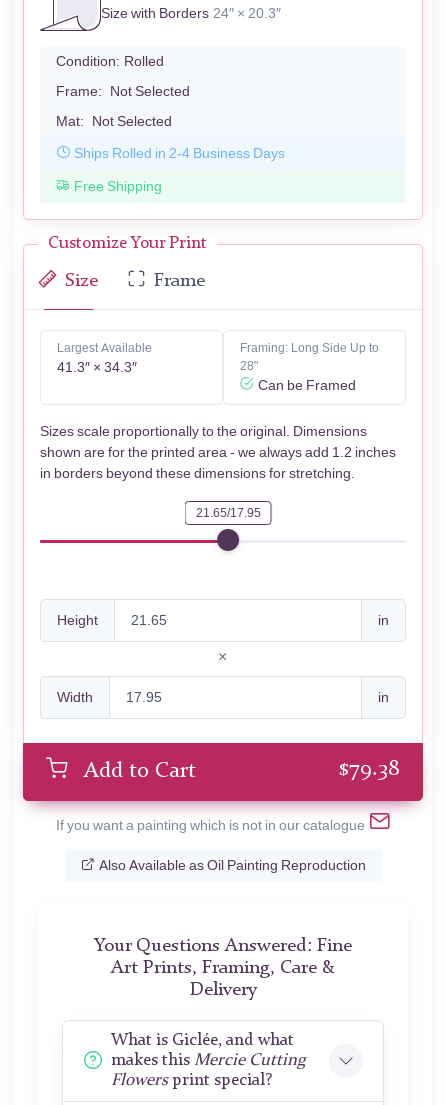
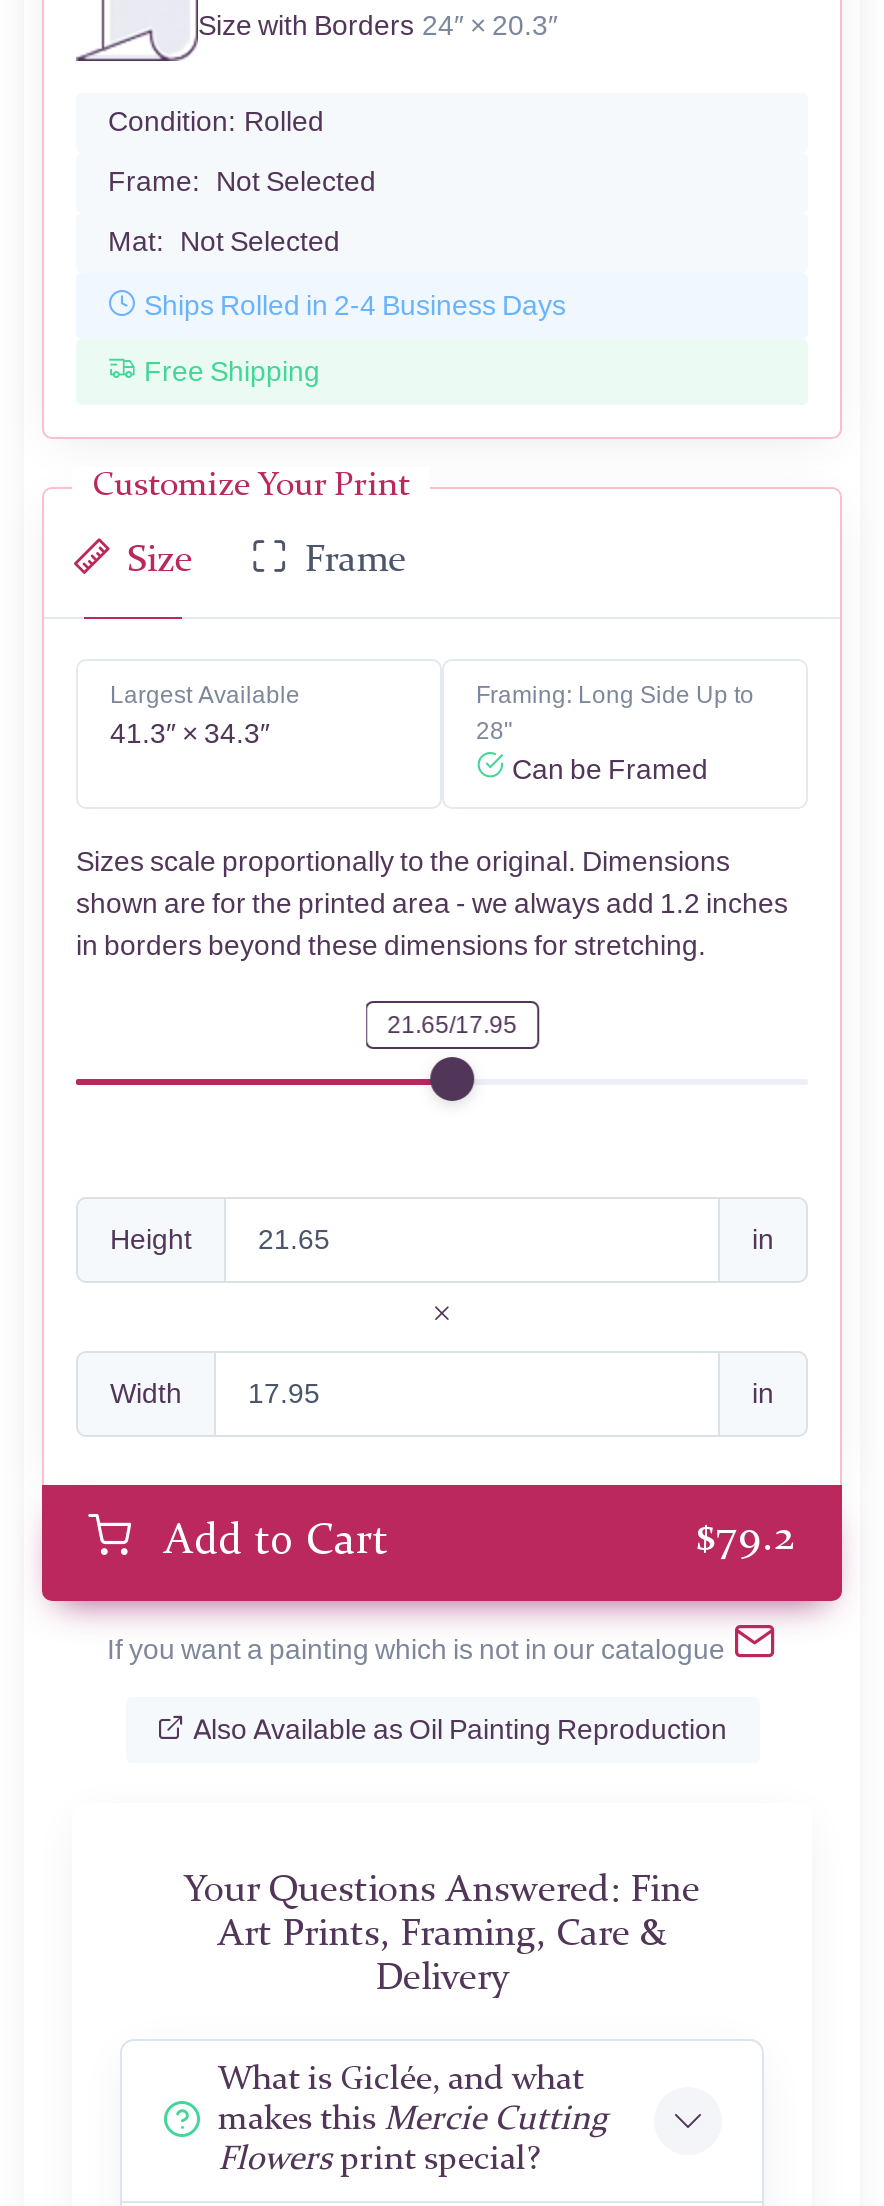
[339,759,400,780] $79.38 -> [696,1518,796,1560] $79.2

